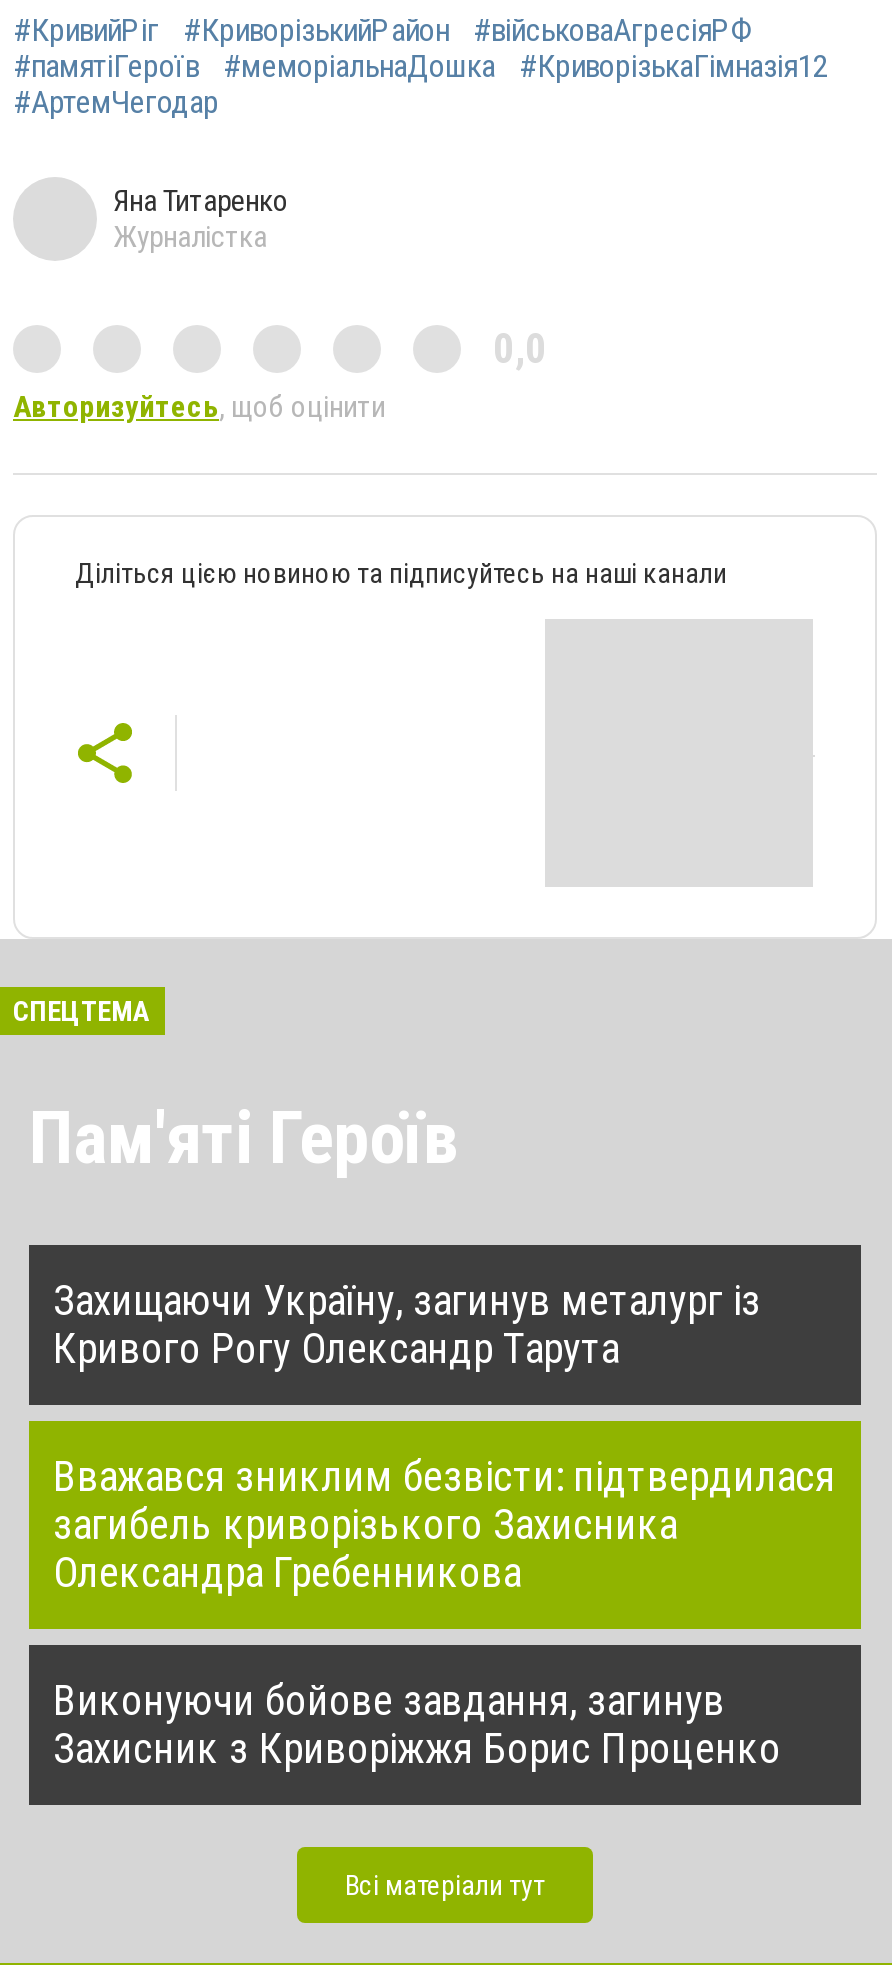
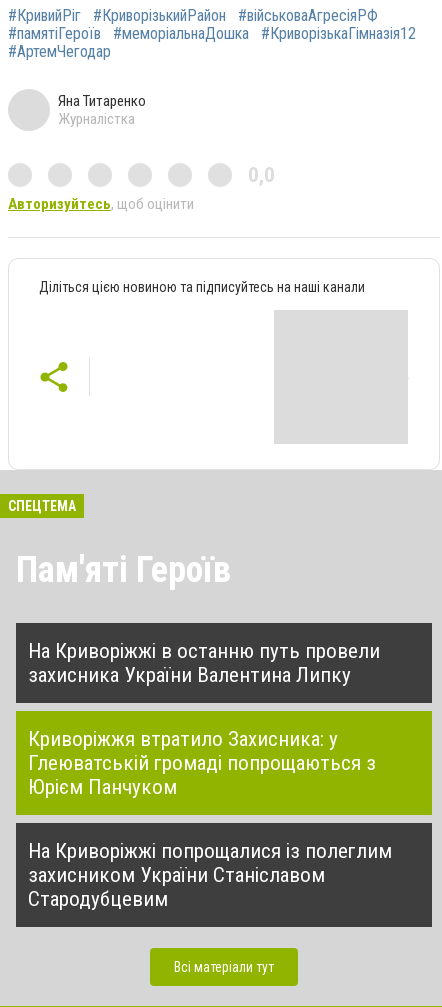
[53,1277,761,1373] Захищаючи Україну, загинув металург із | Кривого Рогу Олександр Тарута -> [28,639,380,687] На Криворіжжі в останню путь провели | захисника України Валентина Липку
[53,1453,835,1597] Вважався зниклим безвісти: підтвердилася | загибель криворізького Захисника | Олександра Гребенникова -> [28,727,376,799] Криворіжжя втратило Захисника: у | Глеюватській громаді попрощаються з | Юрієм Панчуком
[53,1677,781,1773] Виконуючи бойове завдання, загинув | Захисник з Криворіжжя Борис Проценко -> [28,839,392,911] На Криворіжжі попрощалися із полеглим | захисником України Станіславом | Стародубцевим

